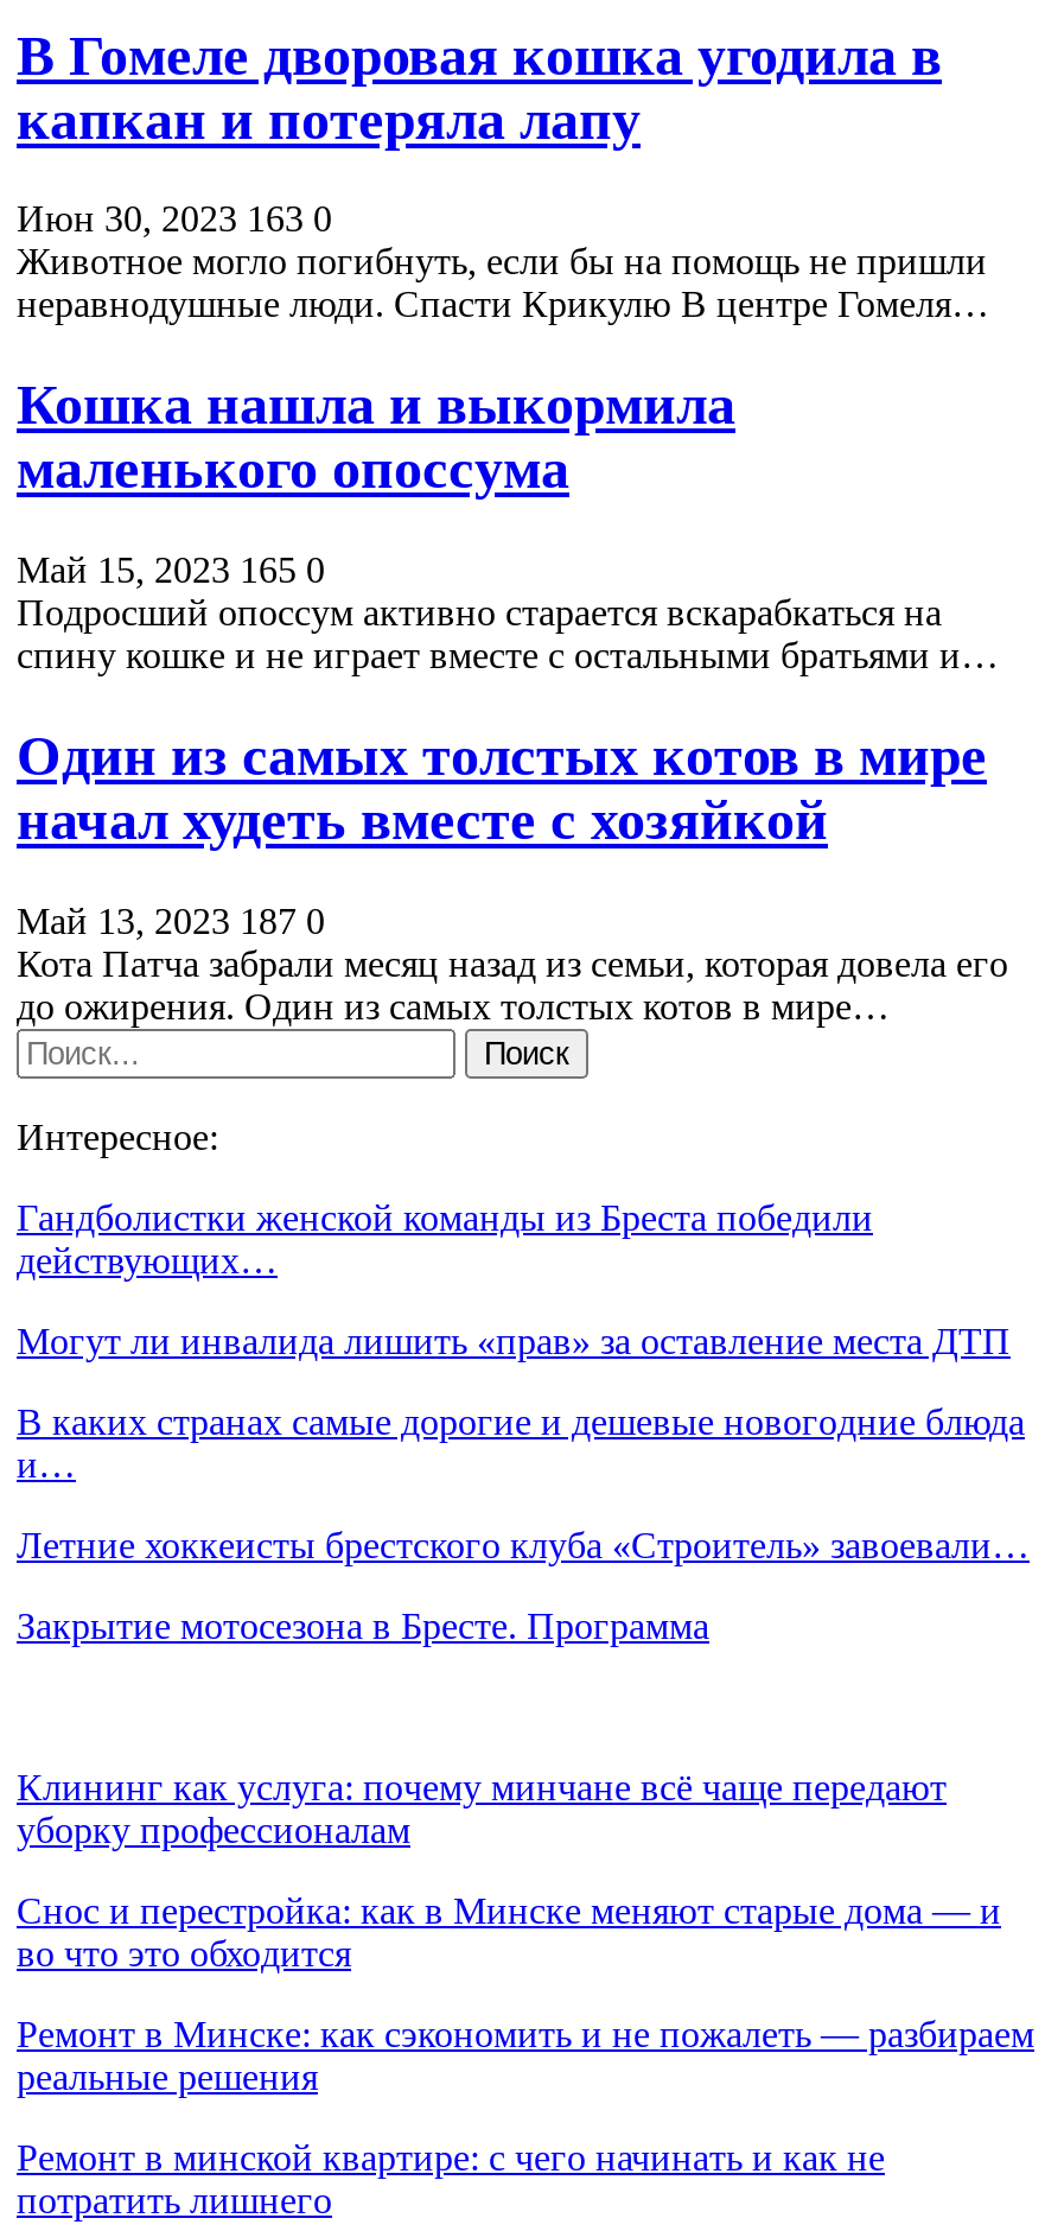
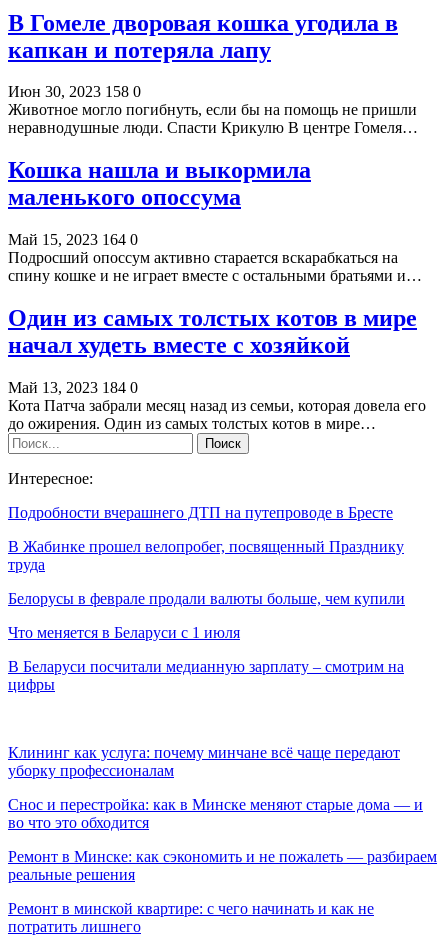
[17,199,332,239] Июн 30, 2023 163 0 -> [8,83,141,100] Июн 30, 2023 158 0
[17,550,325,590] Май 15, 2023 165 0 -> [8,231,138,248] Май 15, 2023 164 0
[17,901,325,941] Май 13, 2023 187 0 -> [8,379,138,396] Май 13, 2023 184 0
[17,1197,873,1280] Гандболистки женской команды из Бреста победили | действующих… -> [8,504,393,521] Подробности вчерашнего ДТП на путепроводе в Бресте
[17,1321,1011,1361] Могут ли инвалида лишить «прав» за оставление места ДТП -> [8,538,404,573] В Жабинке прошел велопробег, посвященный Празднику | труда
[17,1401,1025,1485] В каких странах самые дорогие и дешевые новогодние блюда | и… -> [8,590,405,607] Белорусы в феврале продали валюты больше, чем купили
[17,1525,1030,1565] Летние хоккеисты брестского клуба «Строитель» завоевали… -> [8,624,240,641] Что меняется в Беларуси с 1 июля
[17,1606,709,1646] Закрытие мотосезона в Бресте. Программа -> [8,658,404,693] В Беларуси посчитали медианную зарплату – смотрим на | цифры

